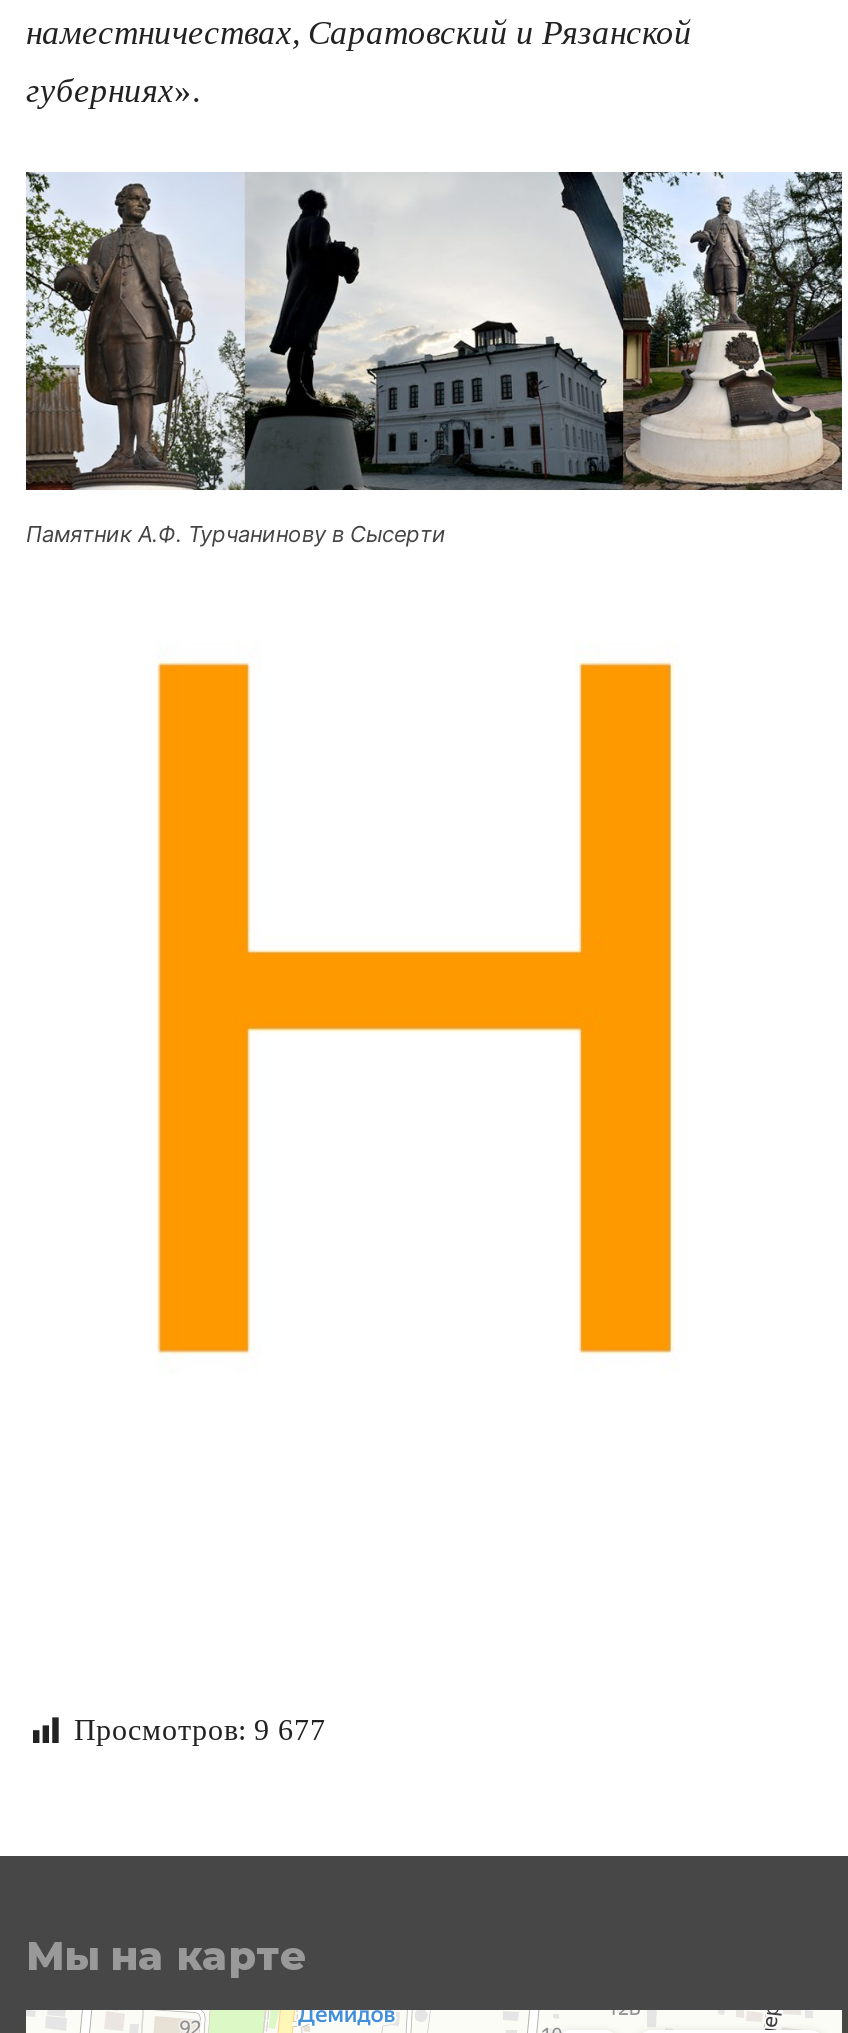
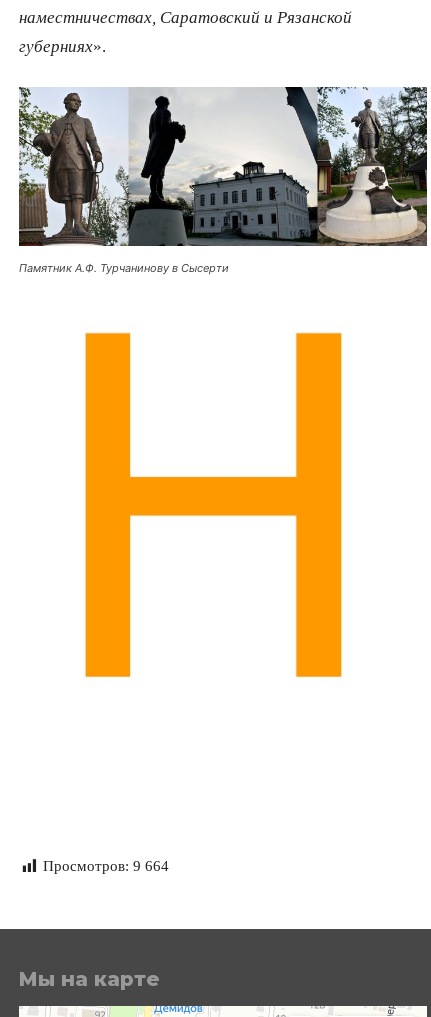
[74,1715,326,1747] Просмотров: 9 677 -> [43,858,169,874] Просмотров: 9 664

